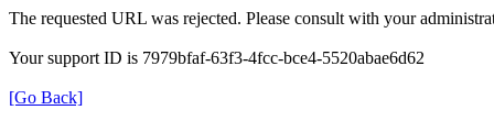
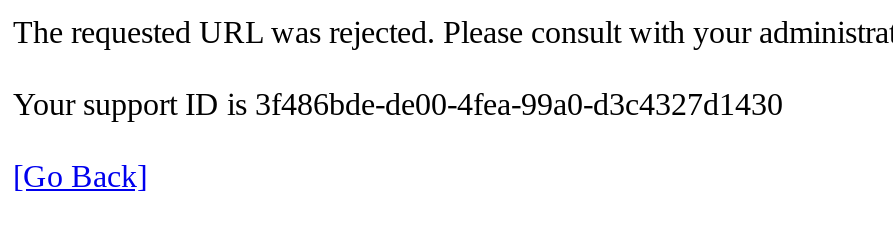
[9,48,425,67] Your support ID is 7979bfaf-63f3-4fcc-bce4-5520abae6d62 -> [13,87,783,121] Your support ID is 3f486bde-de00-4fea-99a0-d3c4327d1430

